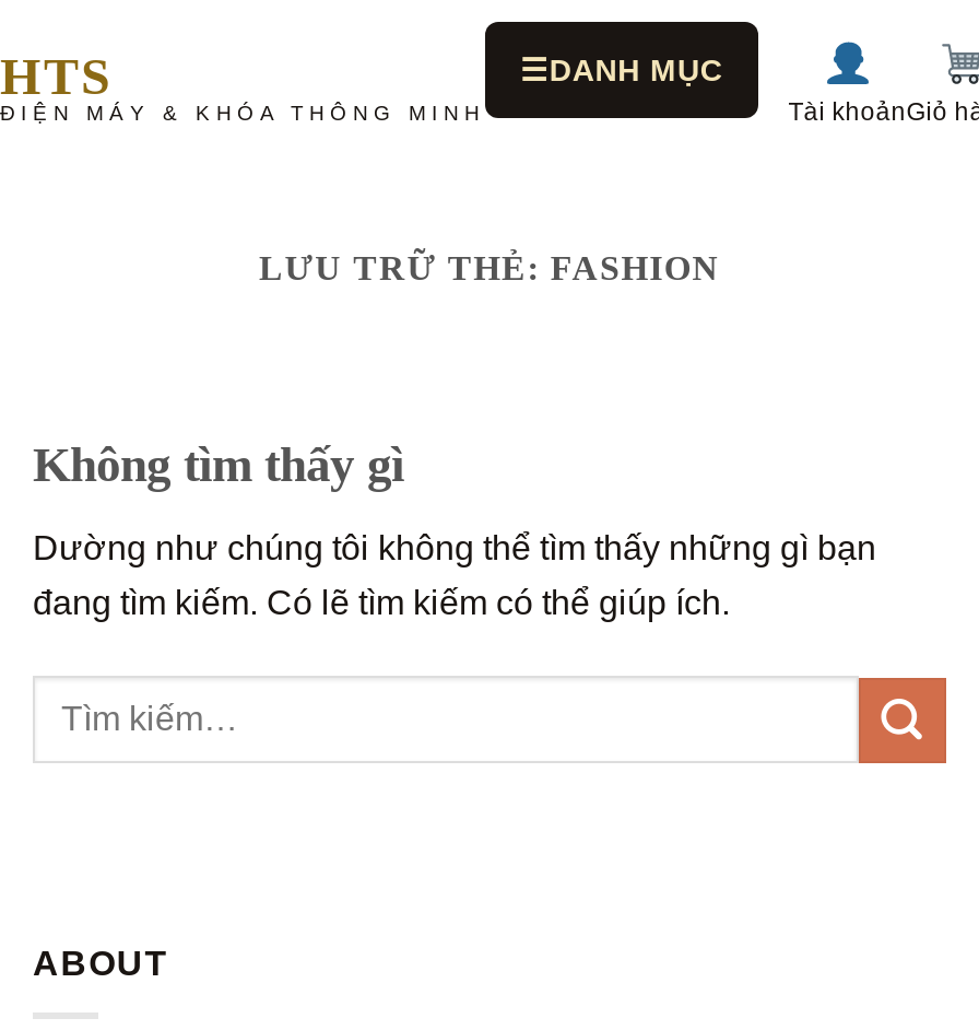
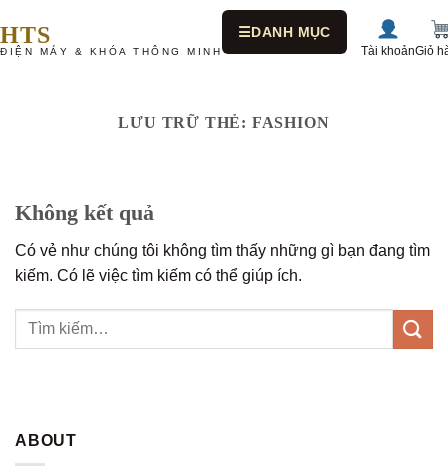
[33,437,404,492] Không tìm thấy gì -> [15,200,154,225] Không kết quả
[33,530,876,567] Dường như chúng tôi không thể tìm thấy những gì bạn -> [15,242,430,259] Có vẻ như chúng tôi không tìm thấy những gì bạn đang tìm
[33,584,730,621] đang tìm kiếm. Có lẽ tìm kiếm có thể giúp ích. -> [15,267,302,284] kiếm. Có lẽ việc tìm kiếm có thể giúp ích.

